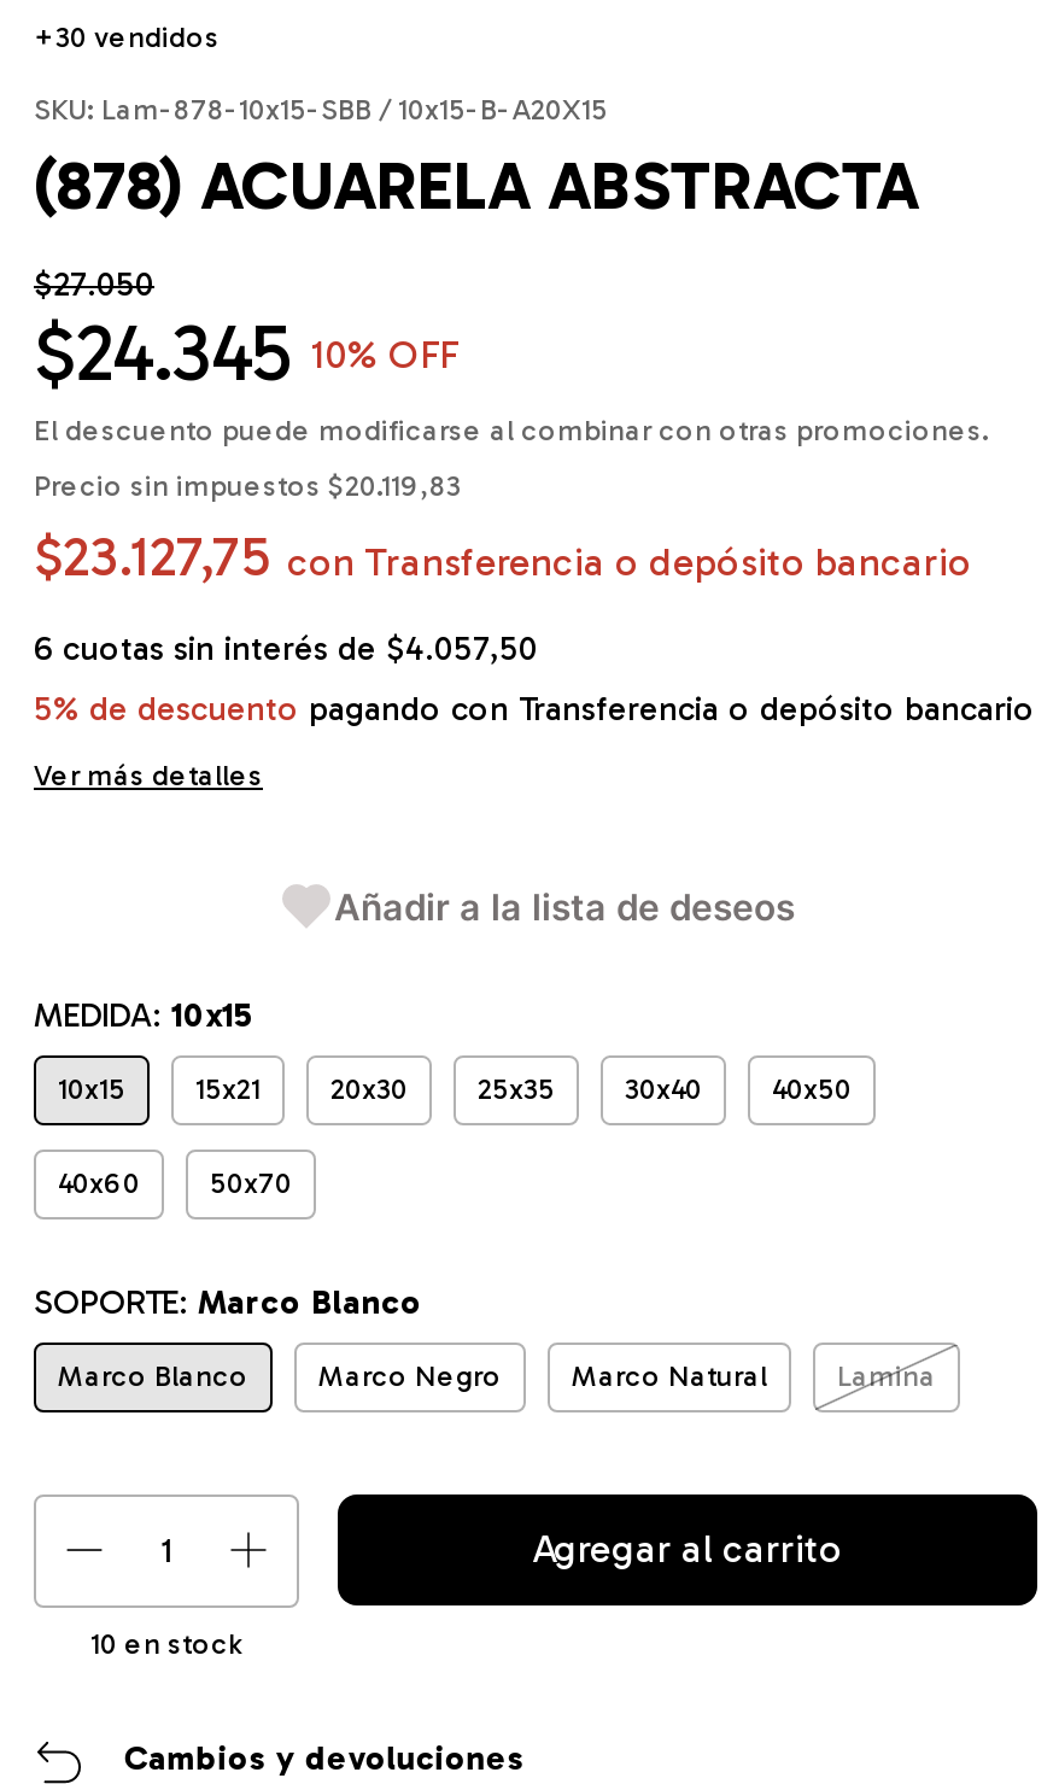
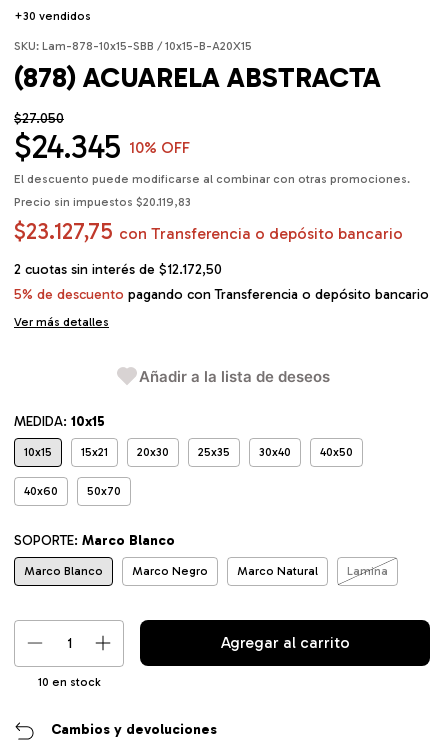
[34,628,538,669] 6 cuotas sin interés de $4.057,50 -> [14,261,222,278] 2 cuotas sin interés de $12.172,50

